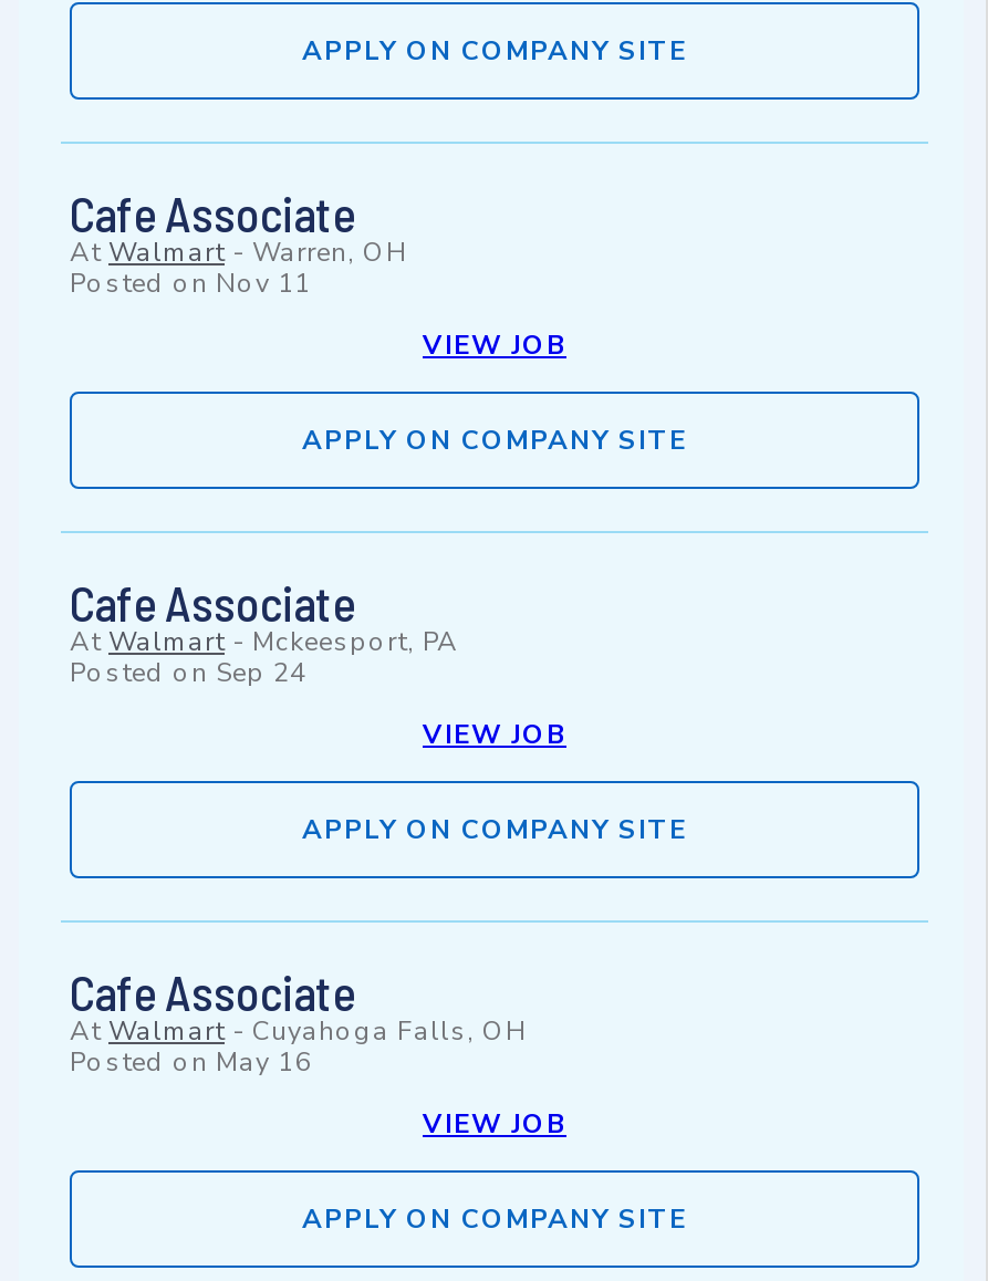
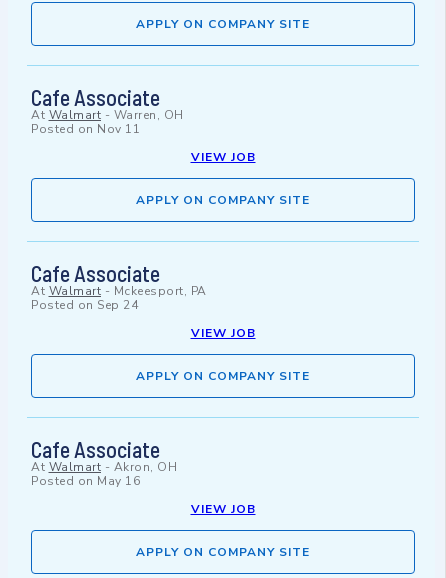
[70,1014,527,1050] At Walmart - Cuyahoga Falls, OH -> [31,459,177,475] At Walmart - Akron, OH

